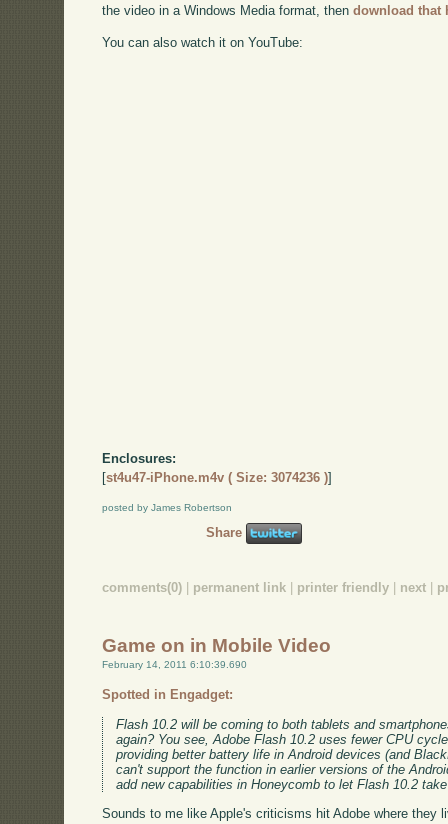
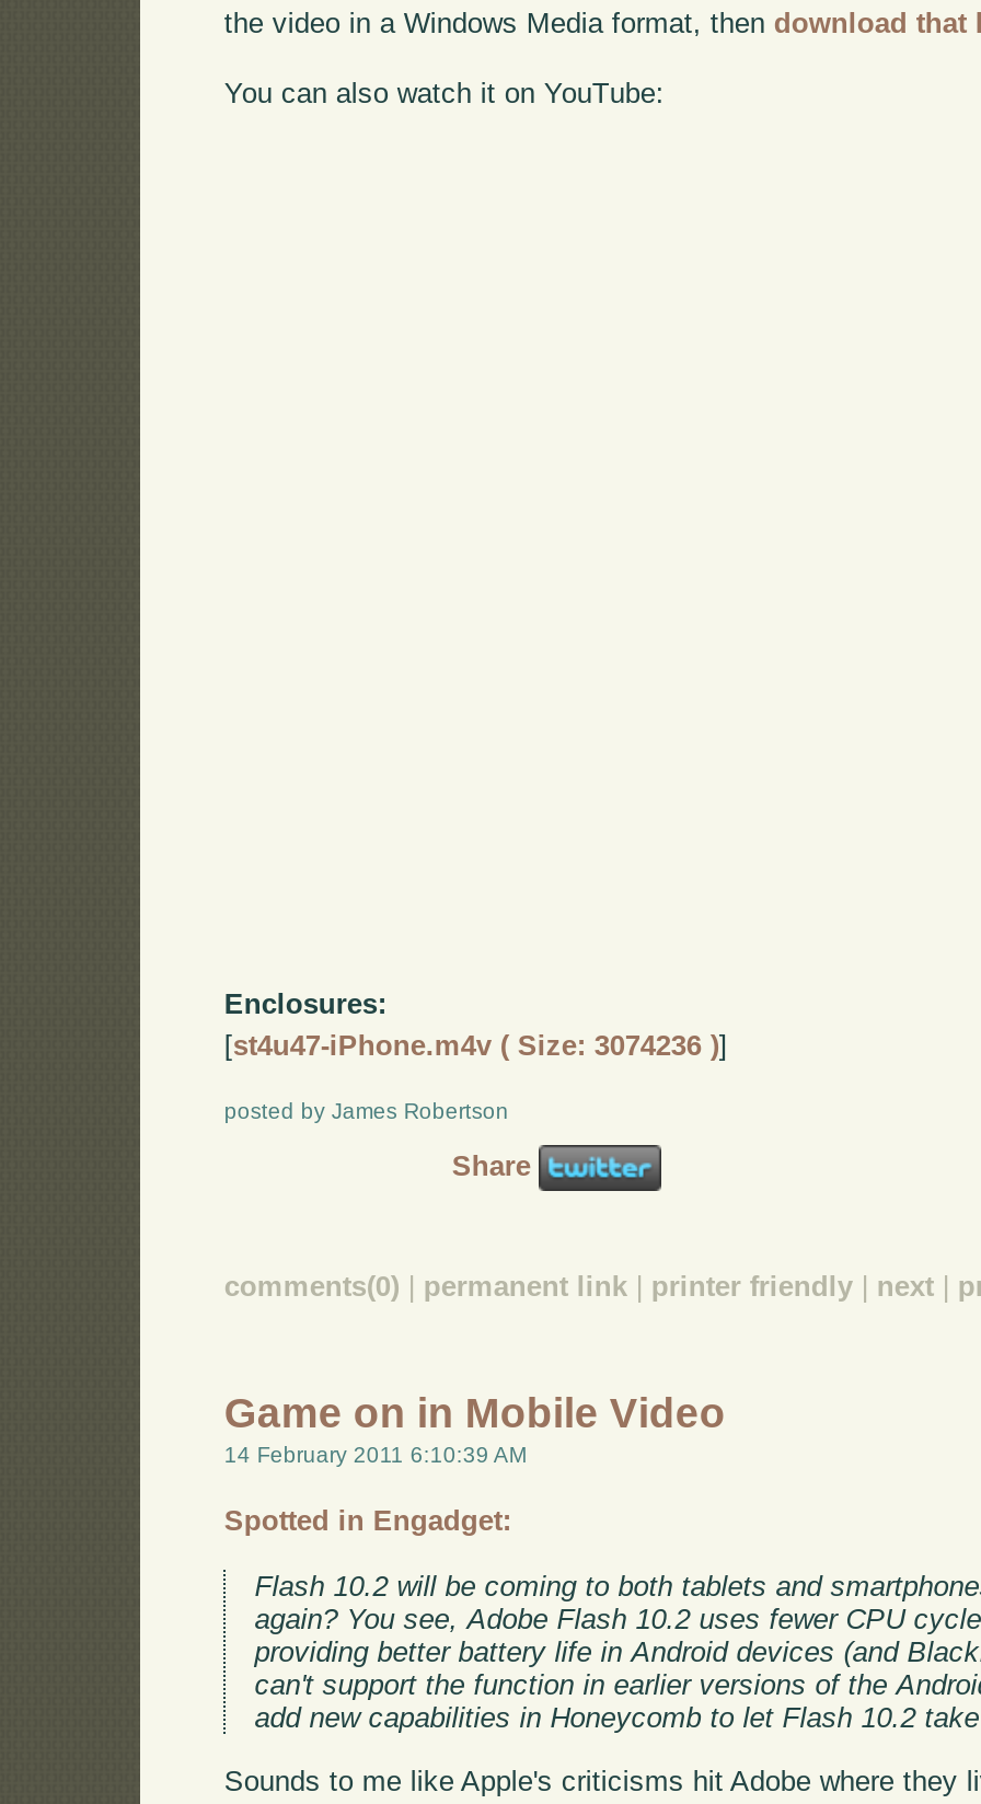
[102,659,247,670] February 14, 2011 6:10:39.690 -> [224,1443,526,1467] 14 February 2011 6:10:39 AM

